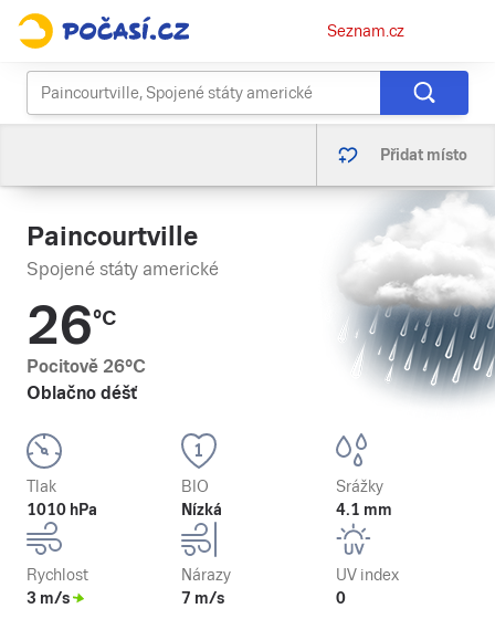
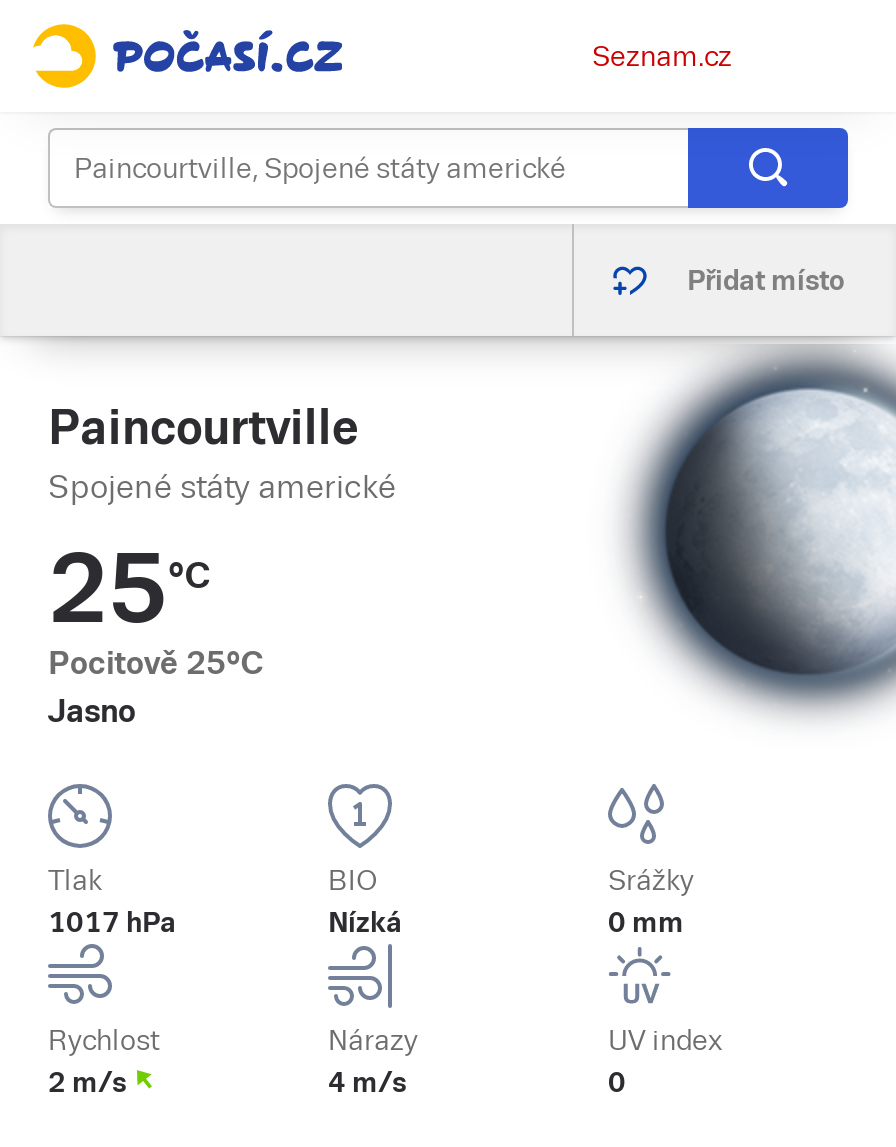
[348,193,492,386] [image] -> [630,350,890,698] [image]
[27,295,146,403] 26°C | Pocitově 26°C | Oblačno déšť -> [48,534,264,730] 25°C | Pocitově 25°C | Jasno
[27,501,97,518] 1010 hPa -> [48,906,176,938] 1017 hPa
[336,501,392,518] 4.1 mm -> [608,906,684,938] 0 mm
[27,589,70,607] 3 m/s -> [48,1066,126,1098] 2 m/s
[181,589,224,607] 7 m/s -> [328,1066,406,1098] 4 m/s

